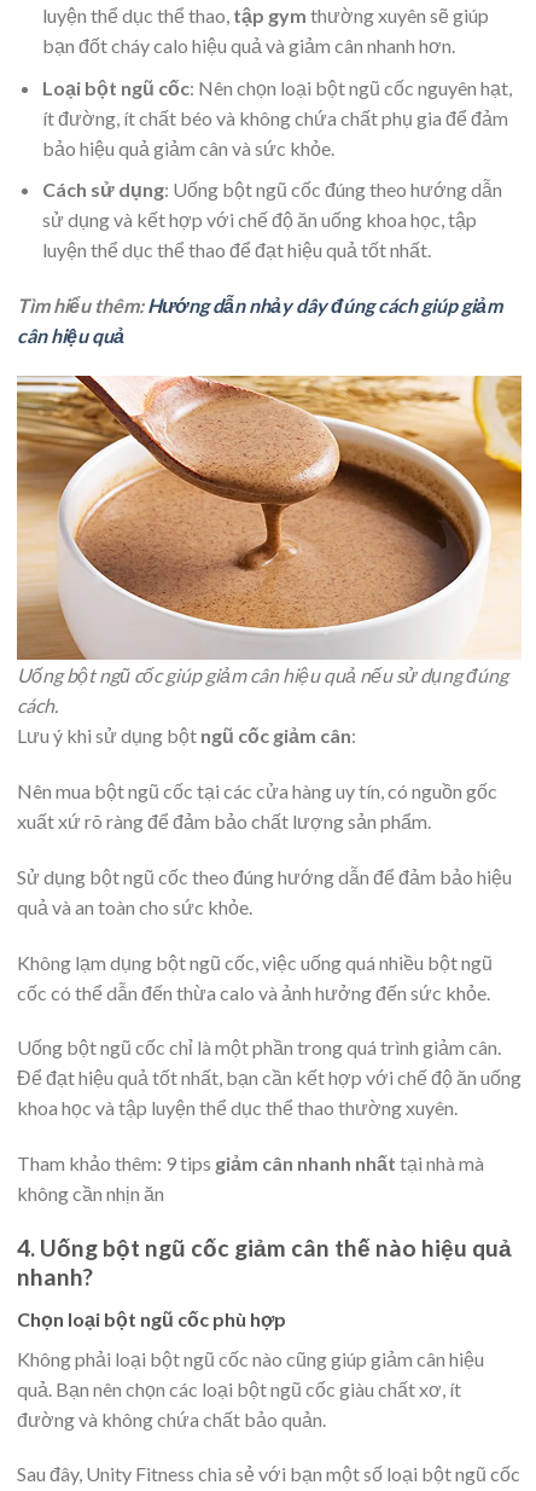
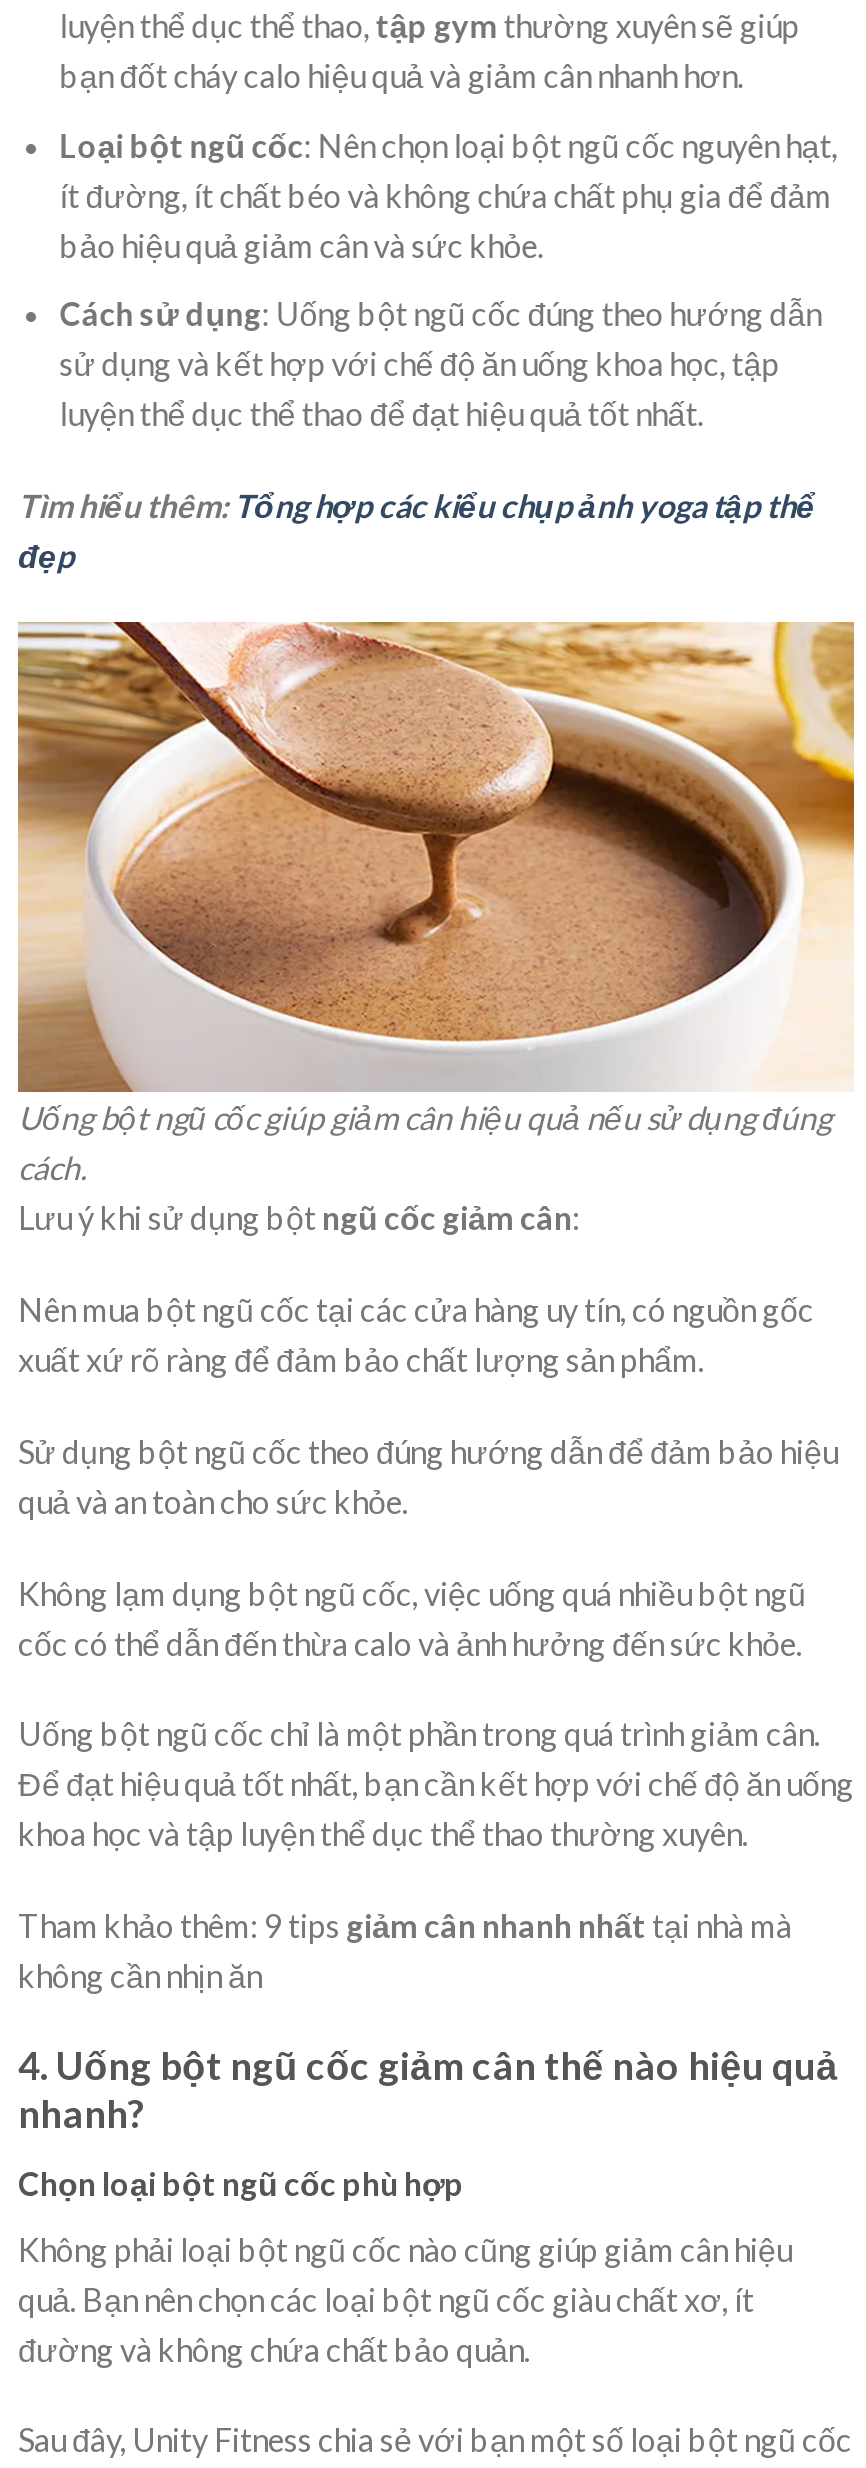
[17,294,502,347] Tìm hiểu thêm: Hướng dẫn nhảy dây đúng cách giúp giảm | cân hiệu quả -> [18,486,814,574] Tìm hiểu thêm: Tổng hợp các kiểu chụp ảnh yoga tập thể | đẹp

